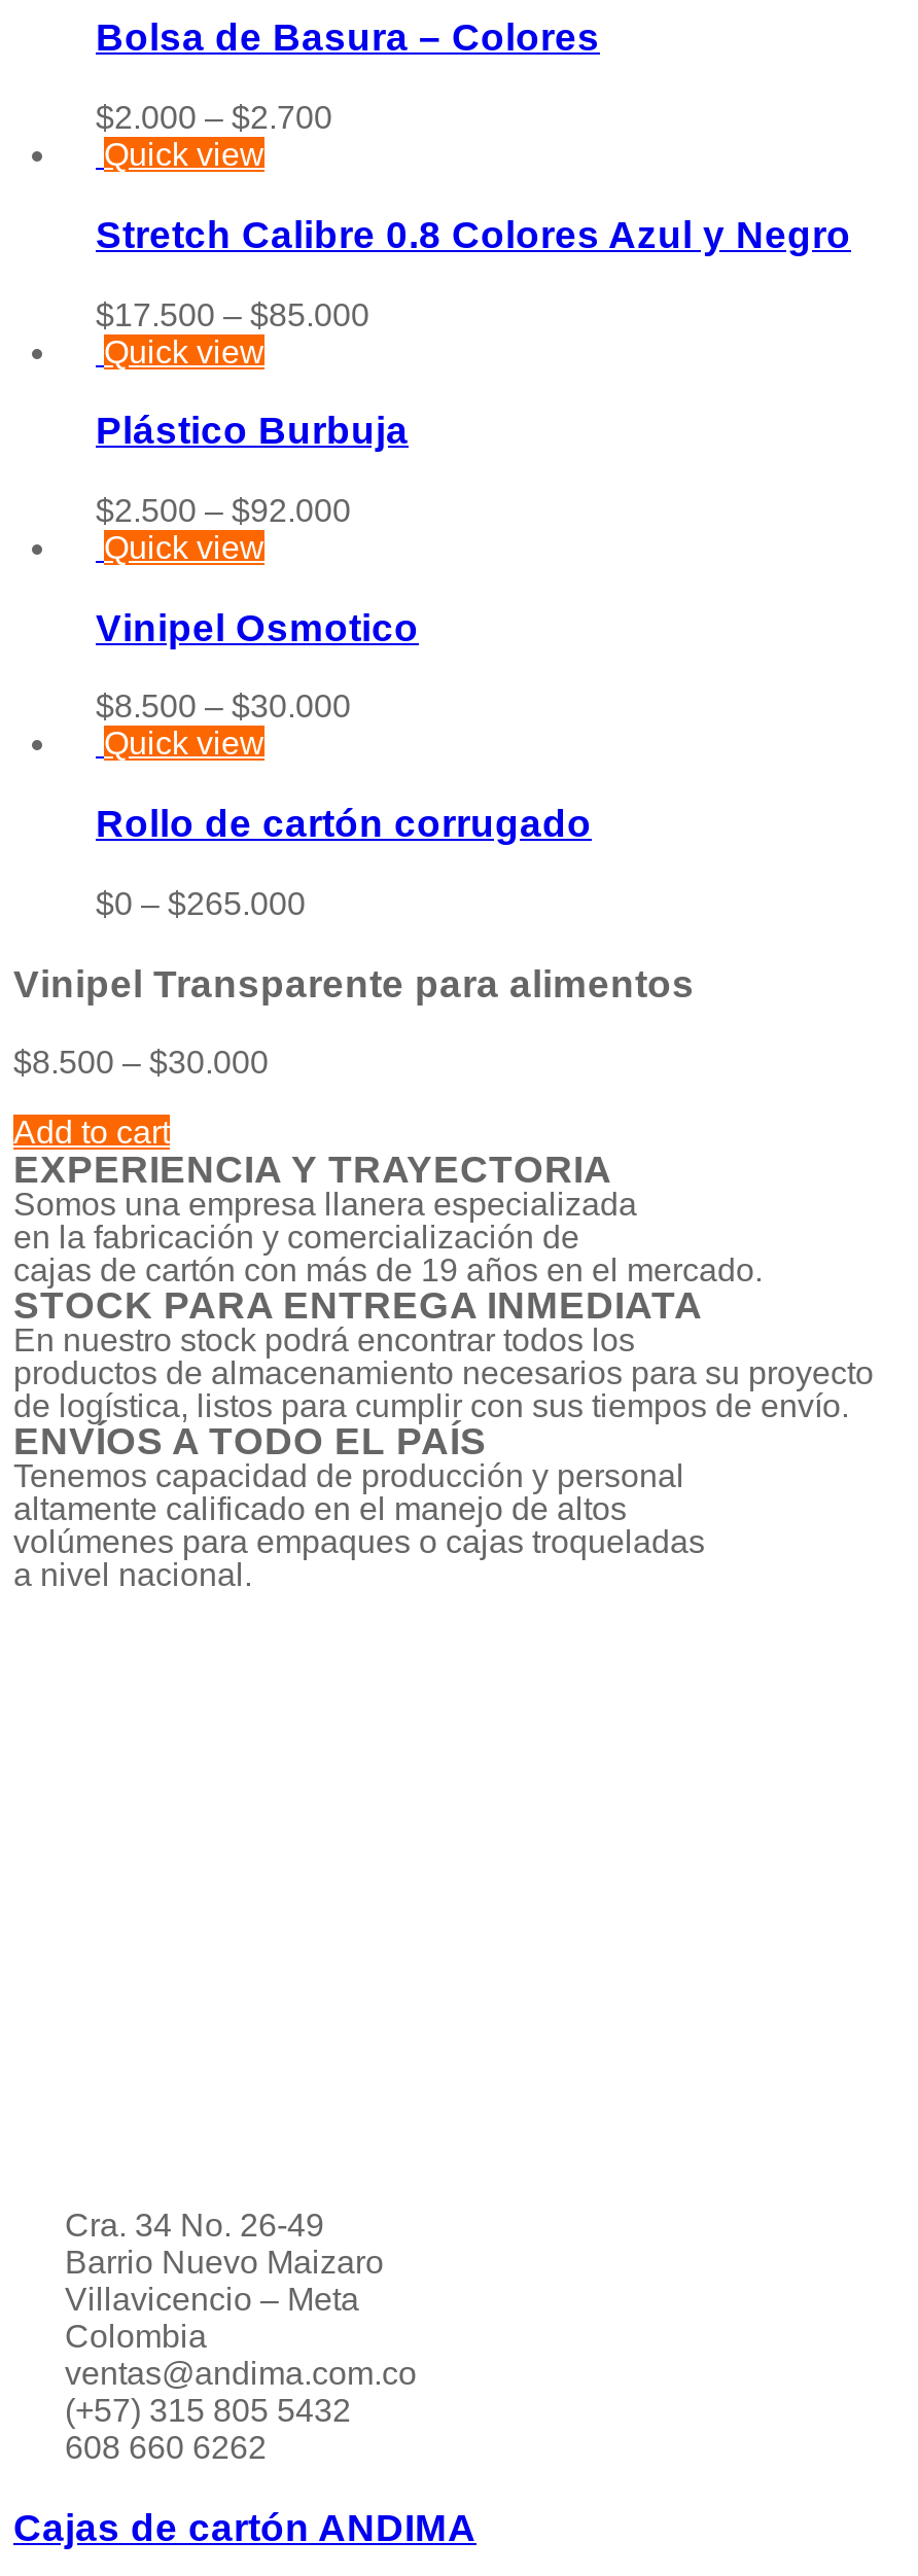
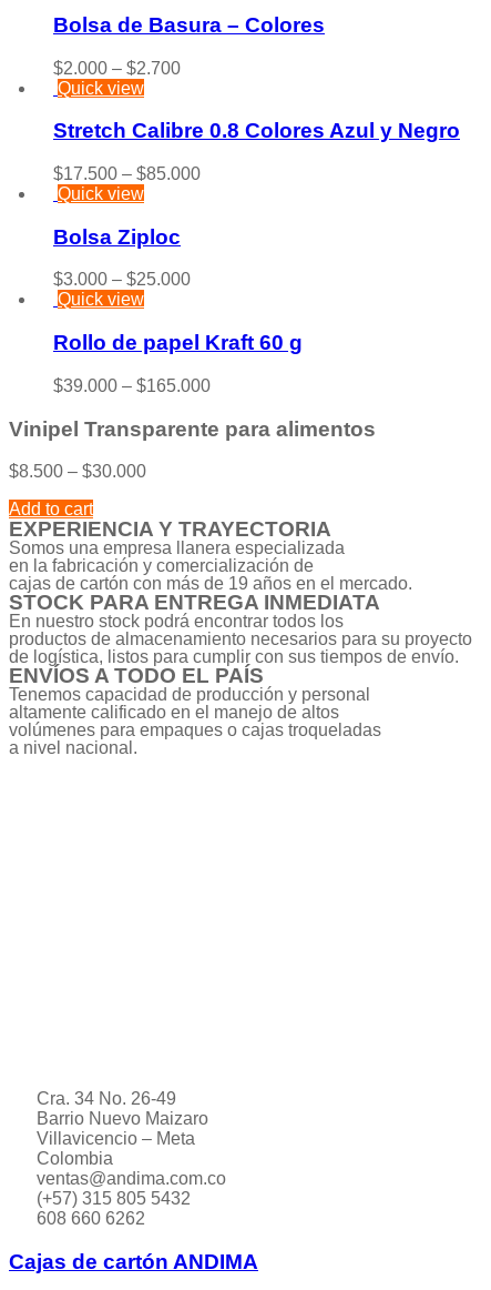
[96,409,409,452] Plástico Burbuja -> [53,225,181,248] Bolsa Ziploc
[96,493,351,528] $2.500 – $92.000 -> [53,270,191,289] $3.000 – $25.000
[96,605,592,921] Vinipel Osmotico | $8.500 – $30.000 | Quick view | Rollo de cartón corrugado | $0 – $265.000 -> [53,331,303,395] Rollo de papel Kraft 60 g | $39.000 – $165.000

